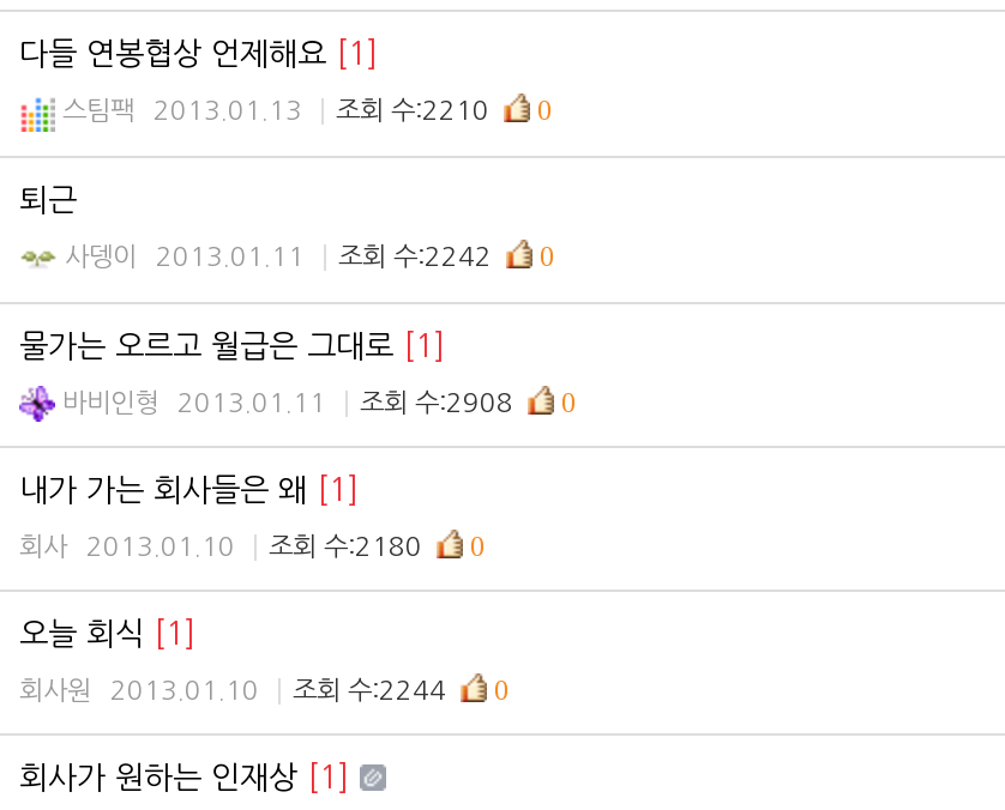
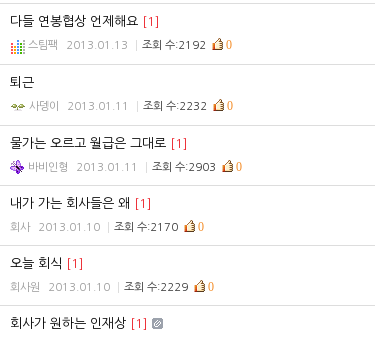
[62,94,552,128] 스팀팩 2013.01.13 조회 수:2210 0 -> [28,38,232,52] 스팀팩 2013.01.13 조회 수:2192 0
[338,244,492,271] 조회 수:2242 -> [143,101,207,112] 조회 수:2232
[62,386,576,419] 바비인형 2013.01.11 조회 수:2908 0 -> [28,160,242,174] 바비인형 2013.01.11 조회 수:2903 0
[19,531,485,564] 회사 2013.01.10 조회 수:2180 0 -> [10,220,204,234] 회사 2013.01.10 조회 수:2170 0
[19,674,508,708] 회사원 2013.01.10 조회 수:2244 0 -> [10,280,214,294] 회사원 2013.01.10 조회 수:2229 0

